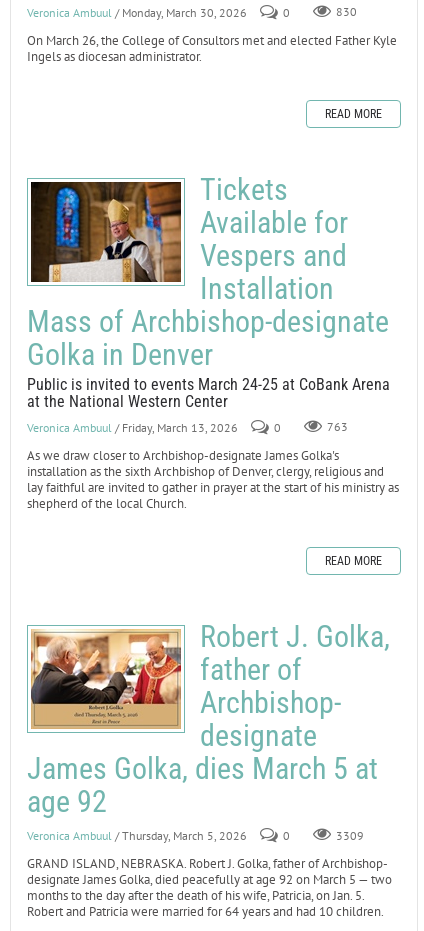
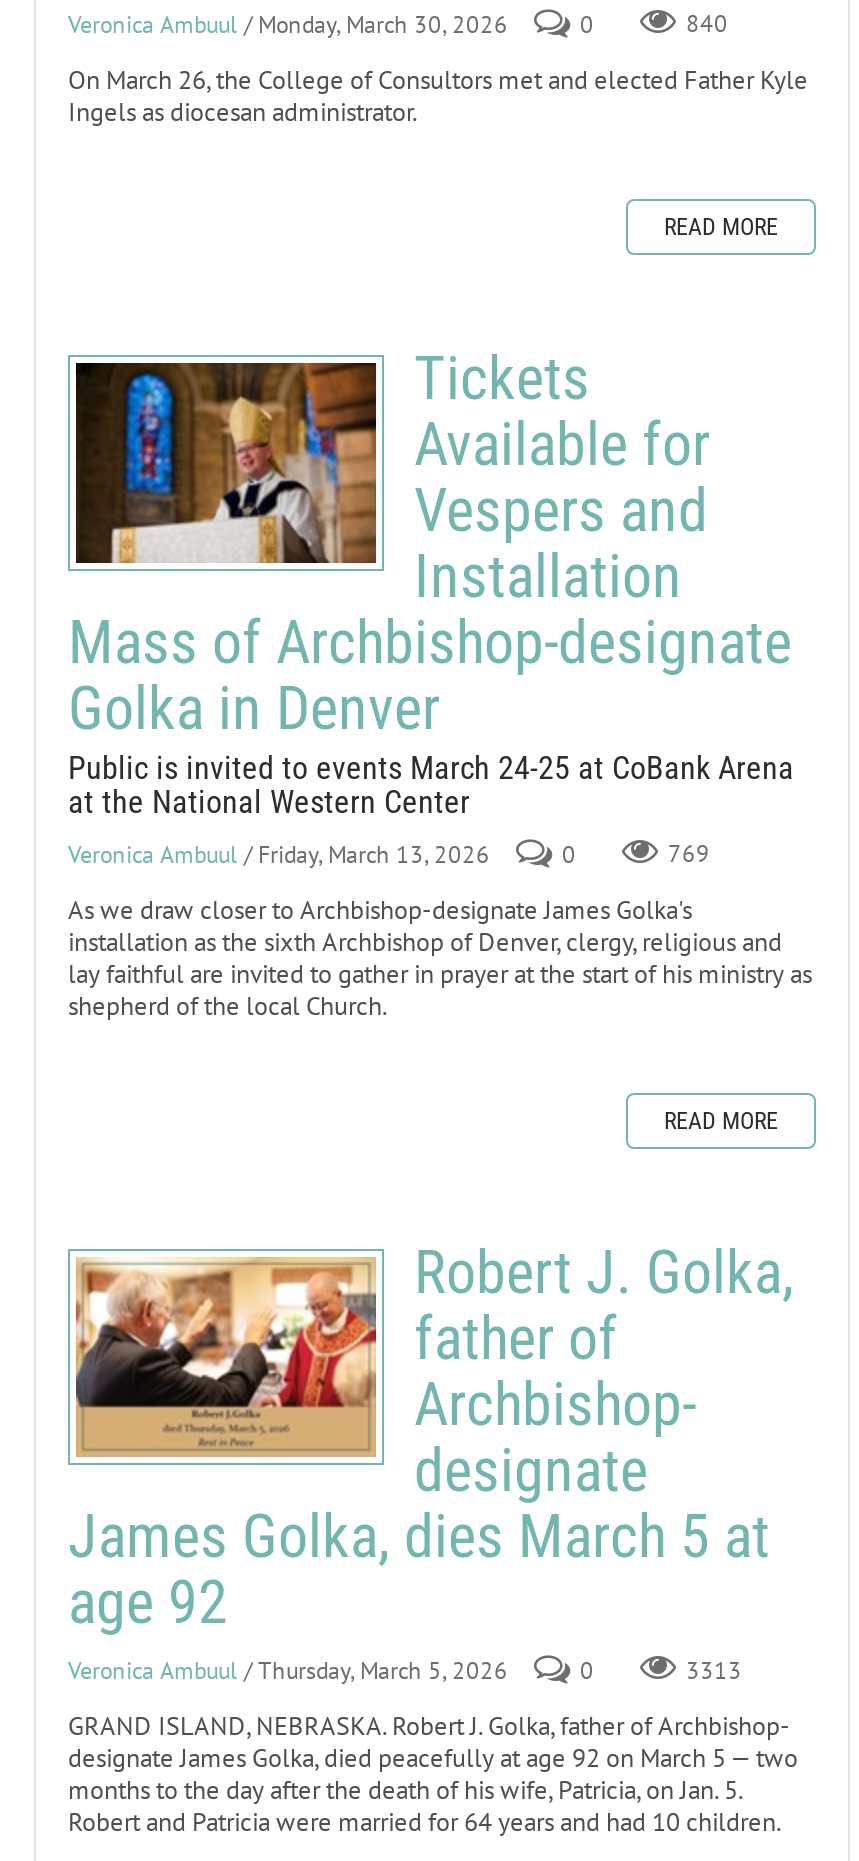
[336,5,357,20] 830 -> [686,9,728,39] 840
[327,420,348,435] 763 -> [668,839,710,869] 769
[336,828,364,843] 3309 -> [686,1655,742,1685] 3313

